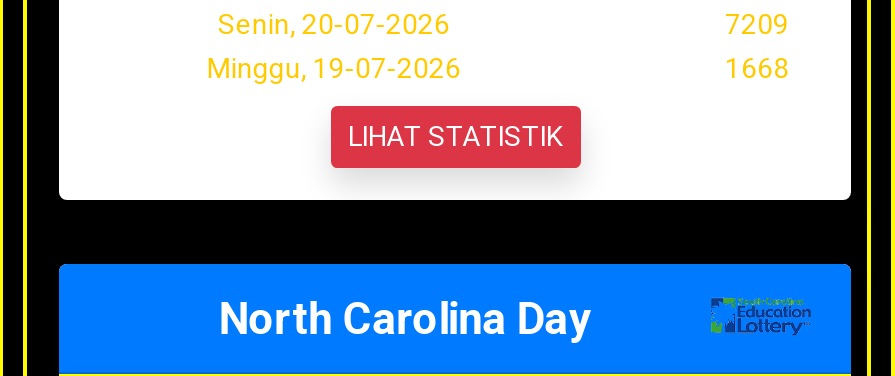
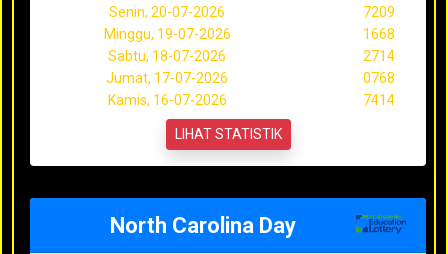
none -> [106,48,395,108] Sabtu, 18-07-2026 | 2714 | Jumat, 17-07-2026 | 0768 | Kamis, 16-07-2026 | 7414

